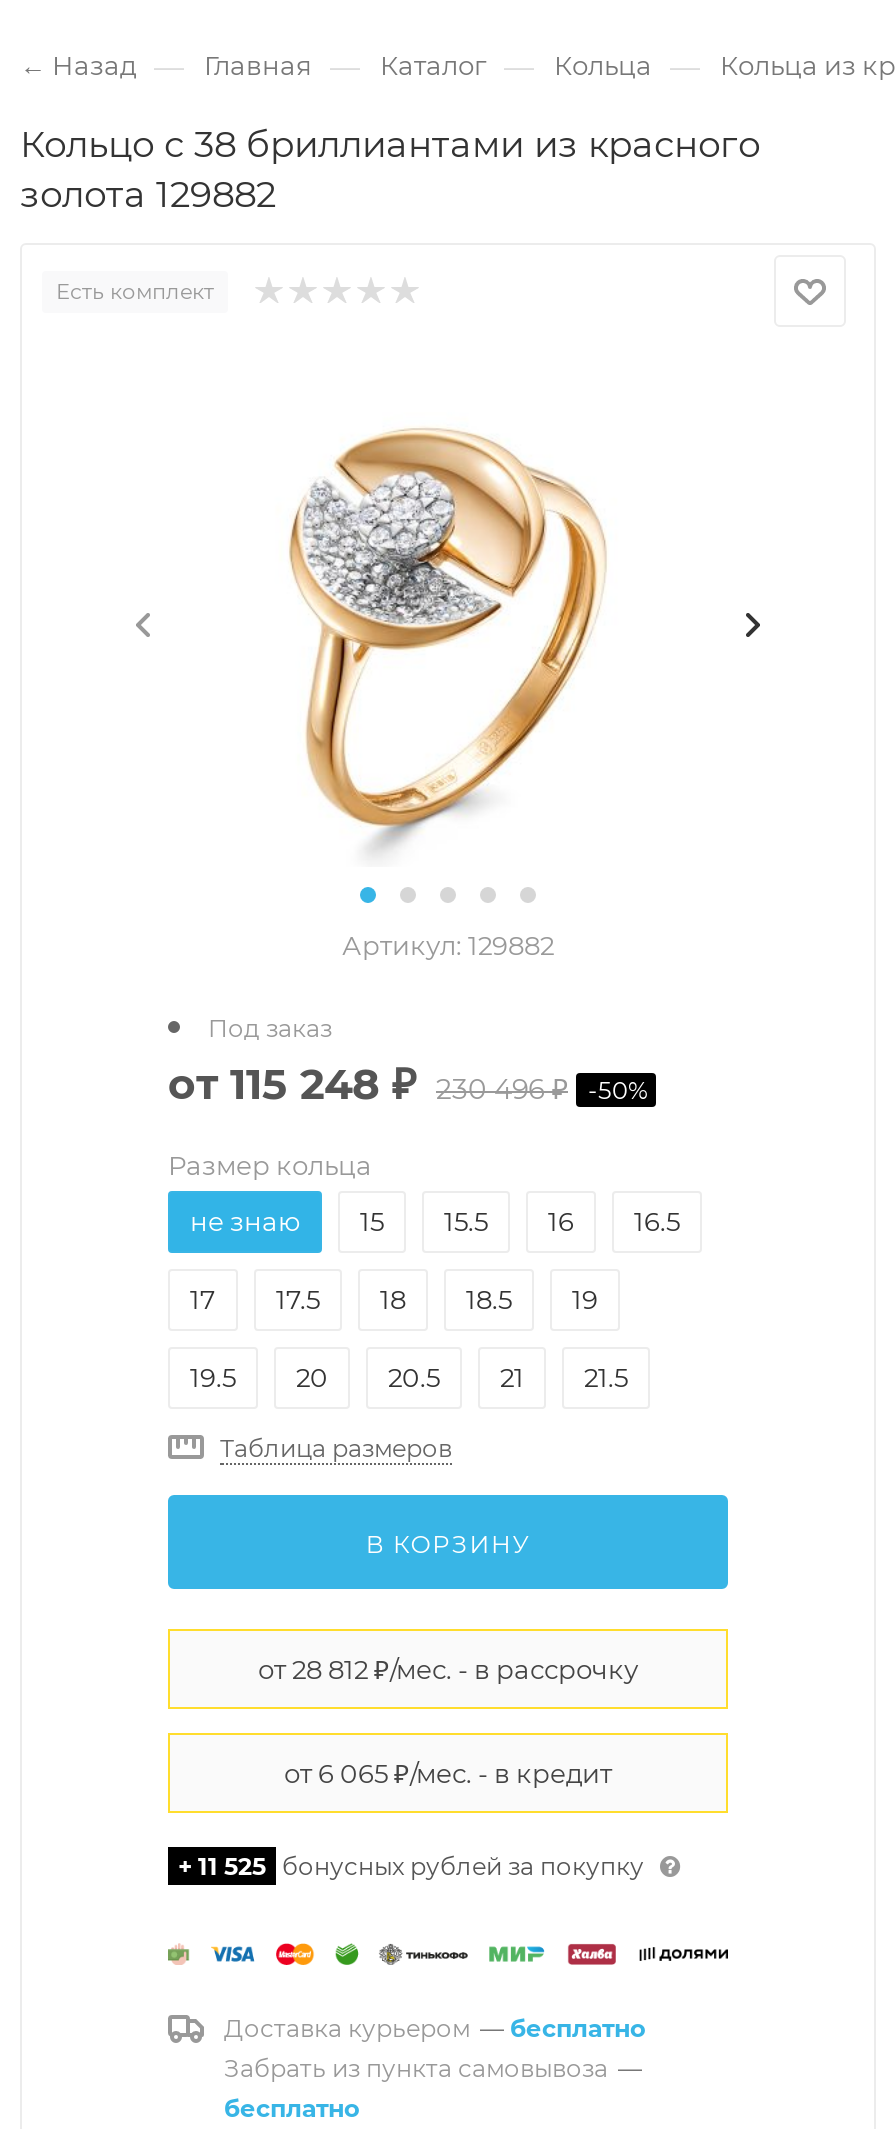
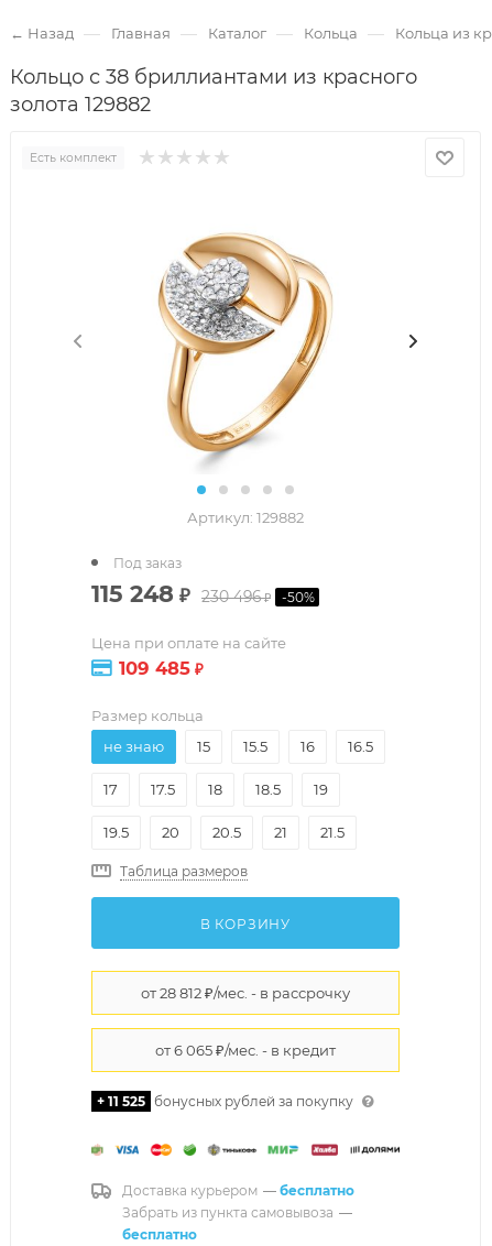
[168,1058,416,1108] от 115 248 ₽ -> [91,580,190,607] 115 248 ₽
none -> [91,634,286,679] Цена при оплате на сайте | 109 485 ₽

